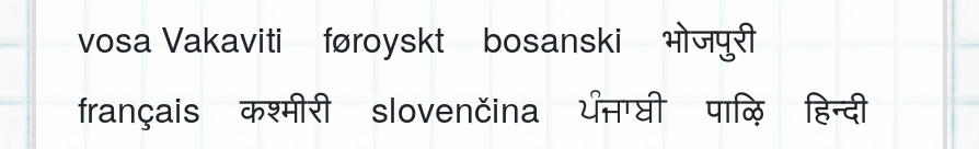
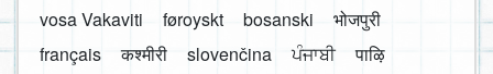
[805,82,868,133] हिन्दी -> none

